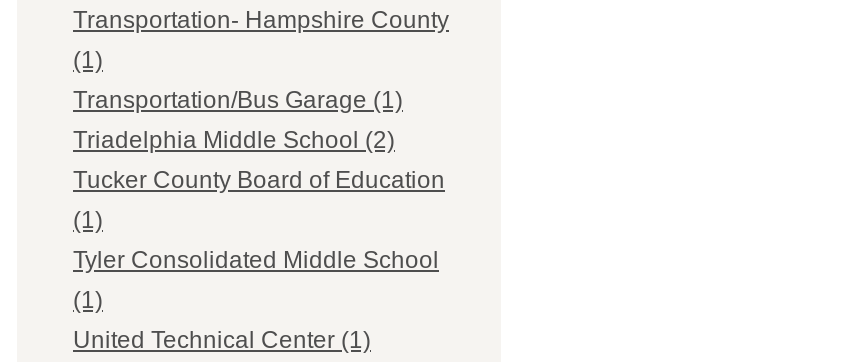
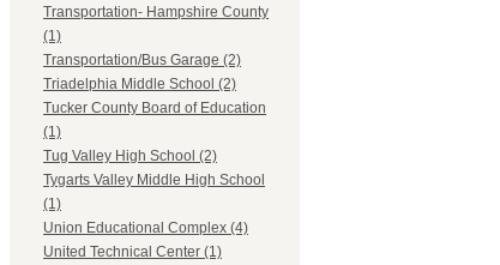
[73,87,403,115] Transportation/Bus Garage (1) -> [43,52,241,69] Transportation/Bus Garage (2)
[73,247,439,275] Tyler Consolidated Middle School -> [43,148,265,189] Tug Valley High School (2) | Tygarts Valley Middle High School
none -> [43,220,248,237] Union Educational Complex (4)

